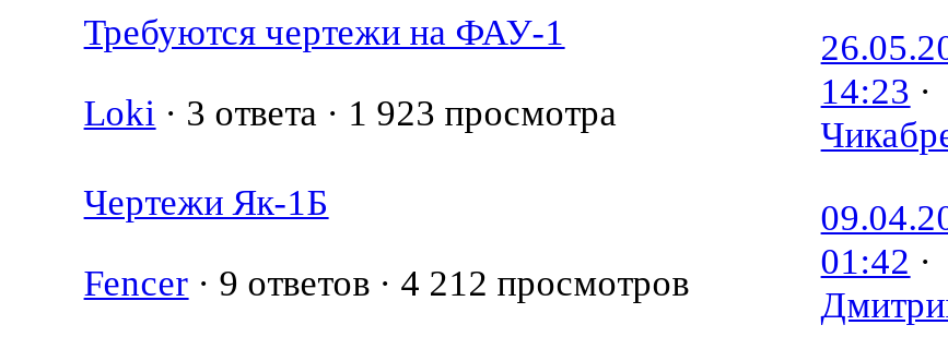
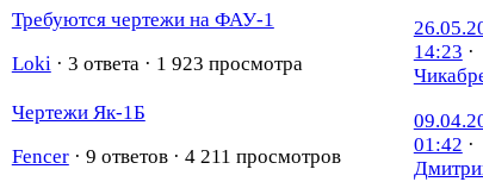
[84,262,690,304] Fencer · 9 ответов · 4 212 просмотров -> [12,145,341,168] Fencer · 9 ответов · 4 211 просмотров

